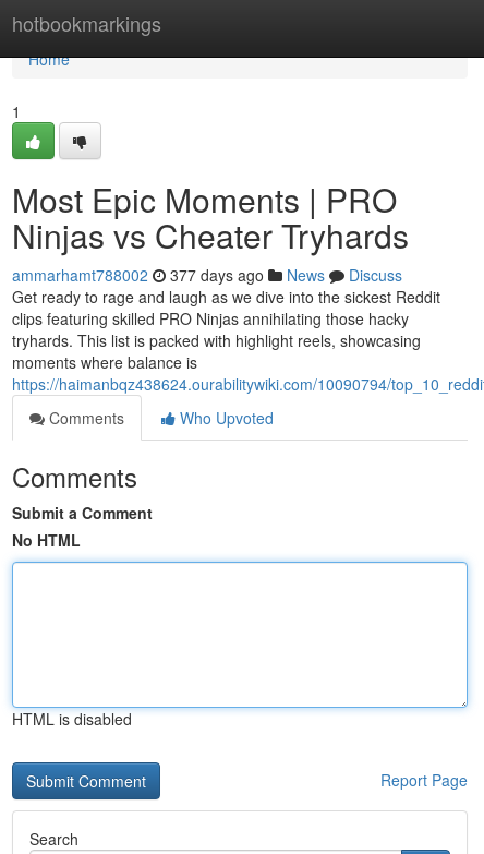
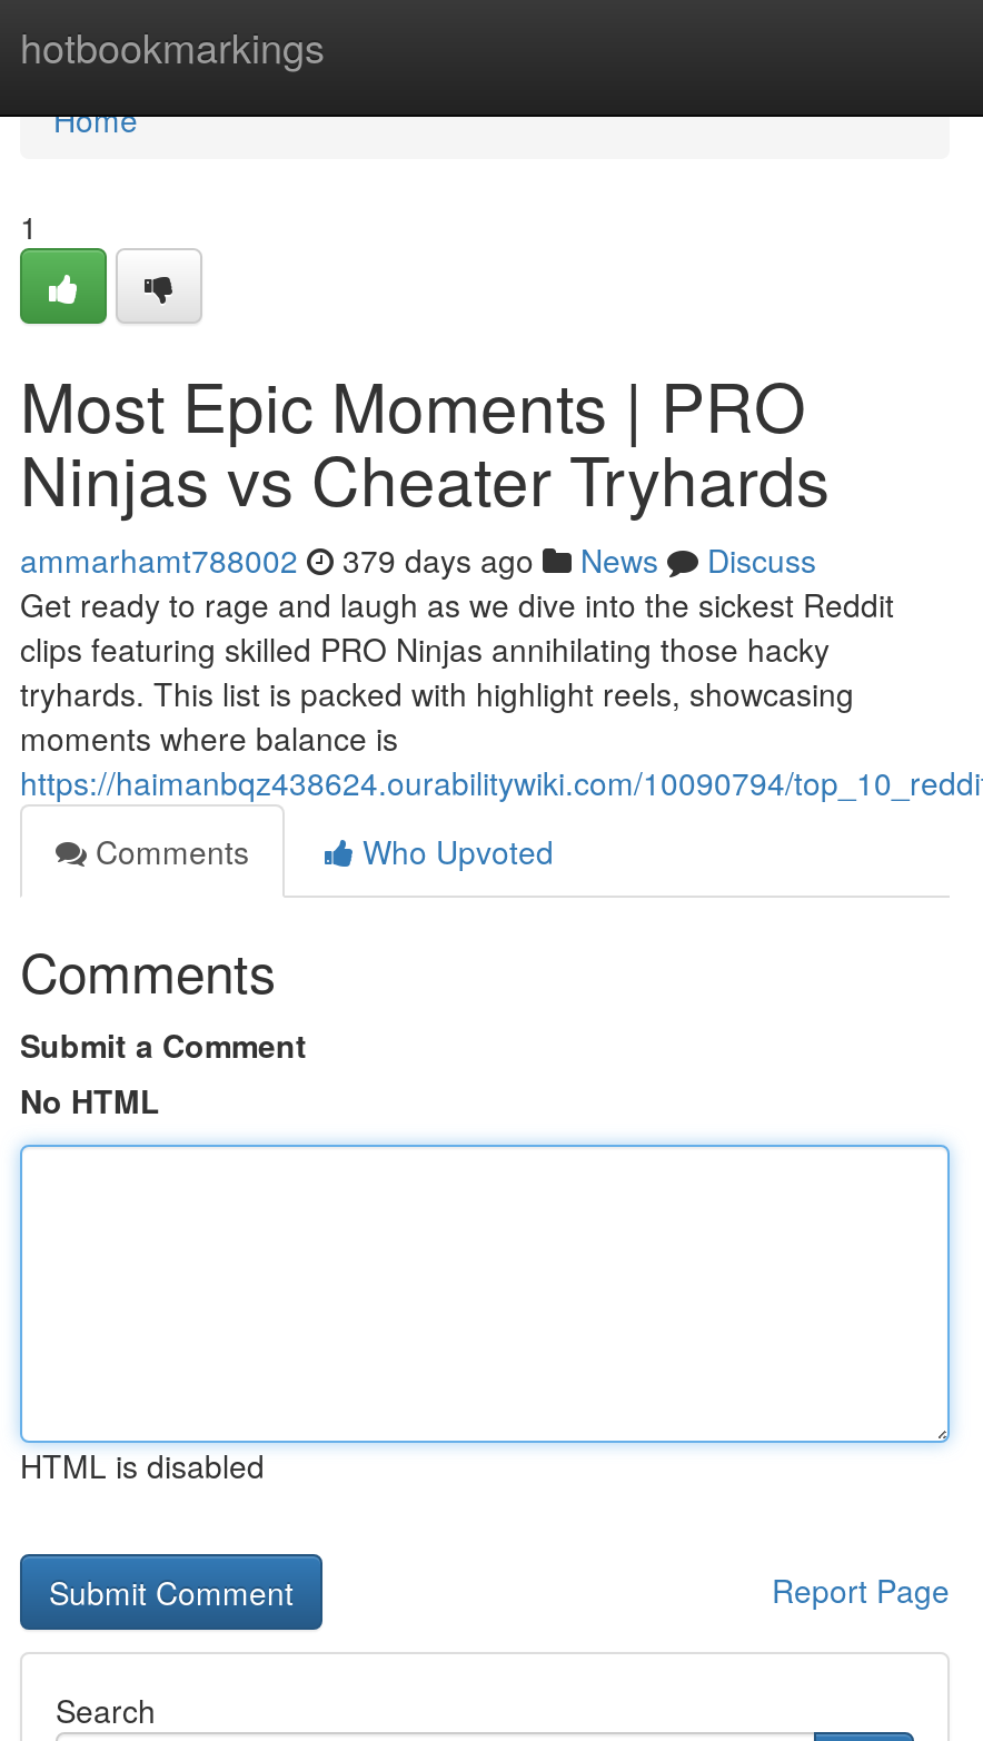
[12,264,402,286] ammarhamt788002 377 days ago News Discuss -> [20,537,816,582] ammarhamt788002 379 days ago News Discuss

